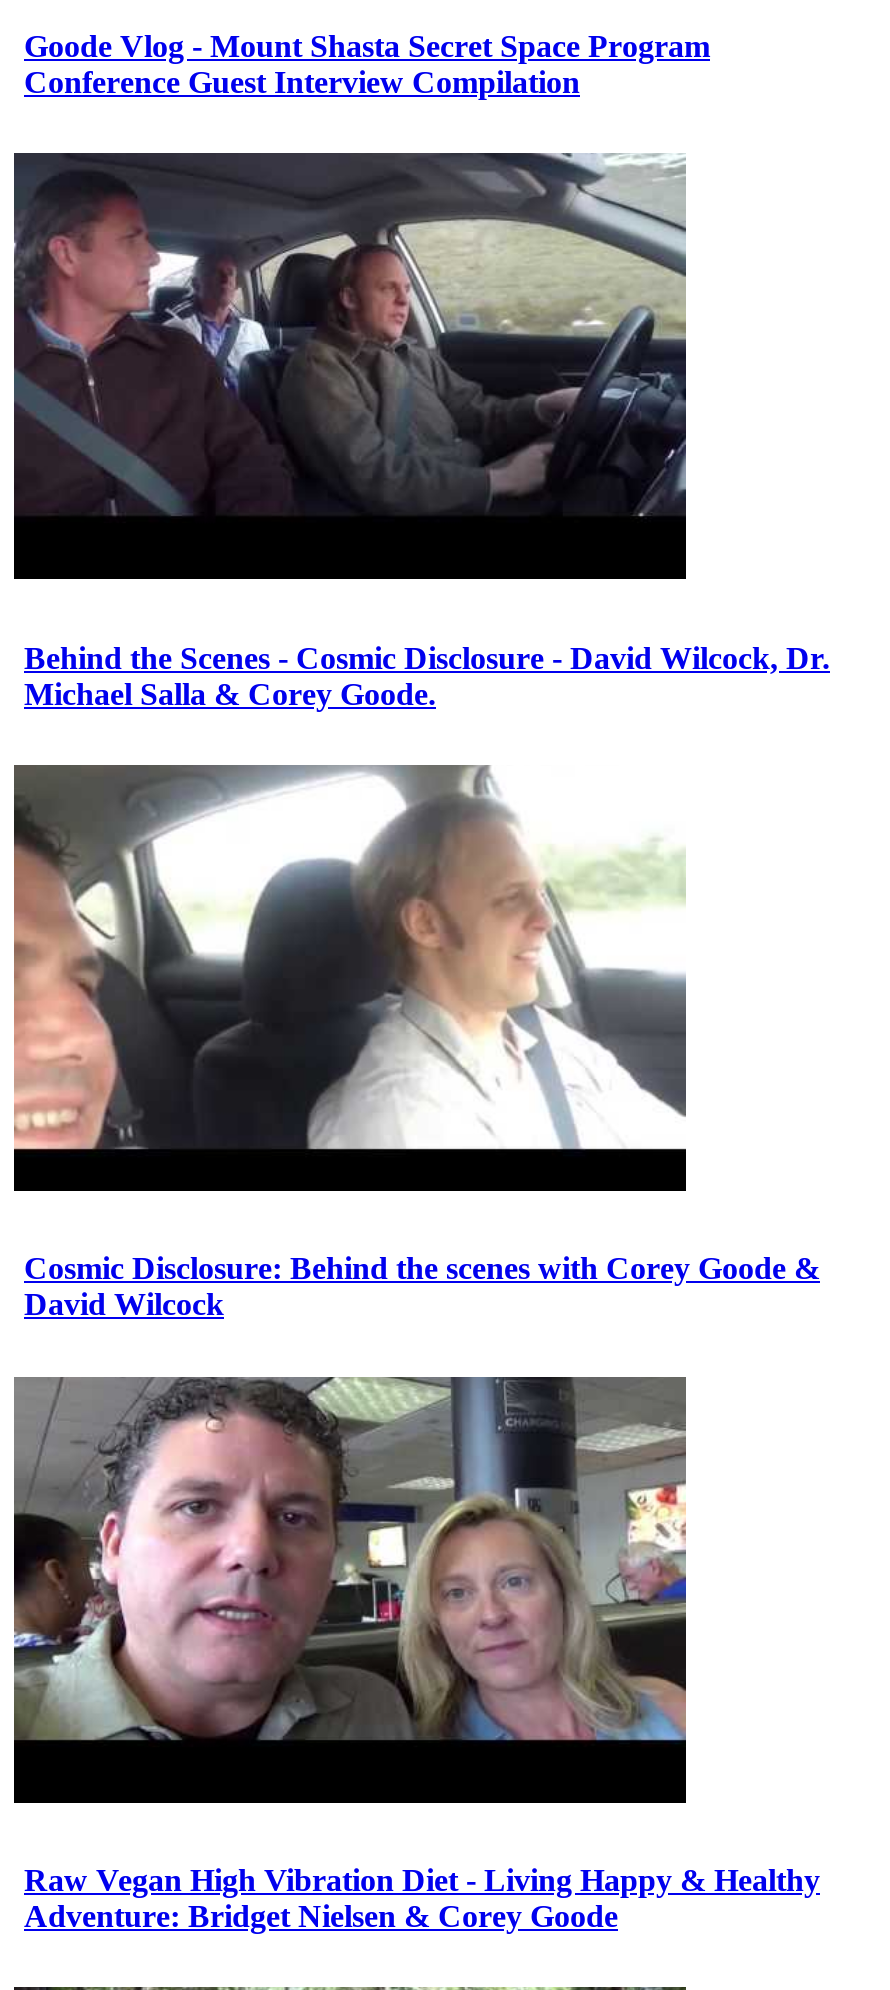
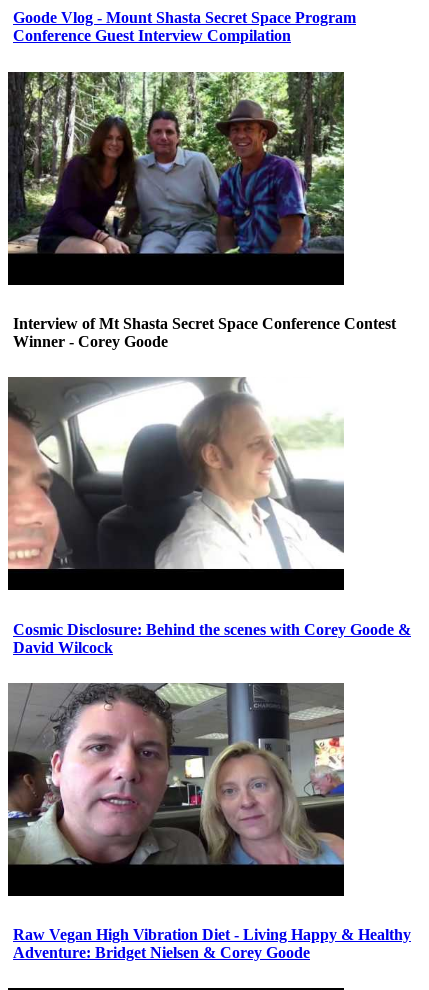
[12,150,688,518] [image] -> [7,71,345,255] [image]
[24,640,830,710] Behind the Scenes - Cosmic Disclosure - David Wilcock, Dr. | Michael Salla & Corey Goode. -> [13,315,396,350] Interview of Mt Shasta Secret Space Conference Contest | Winner - Corey Goode

